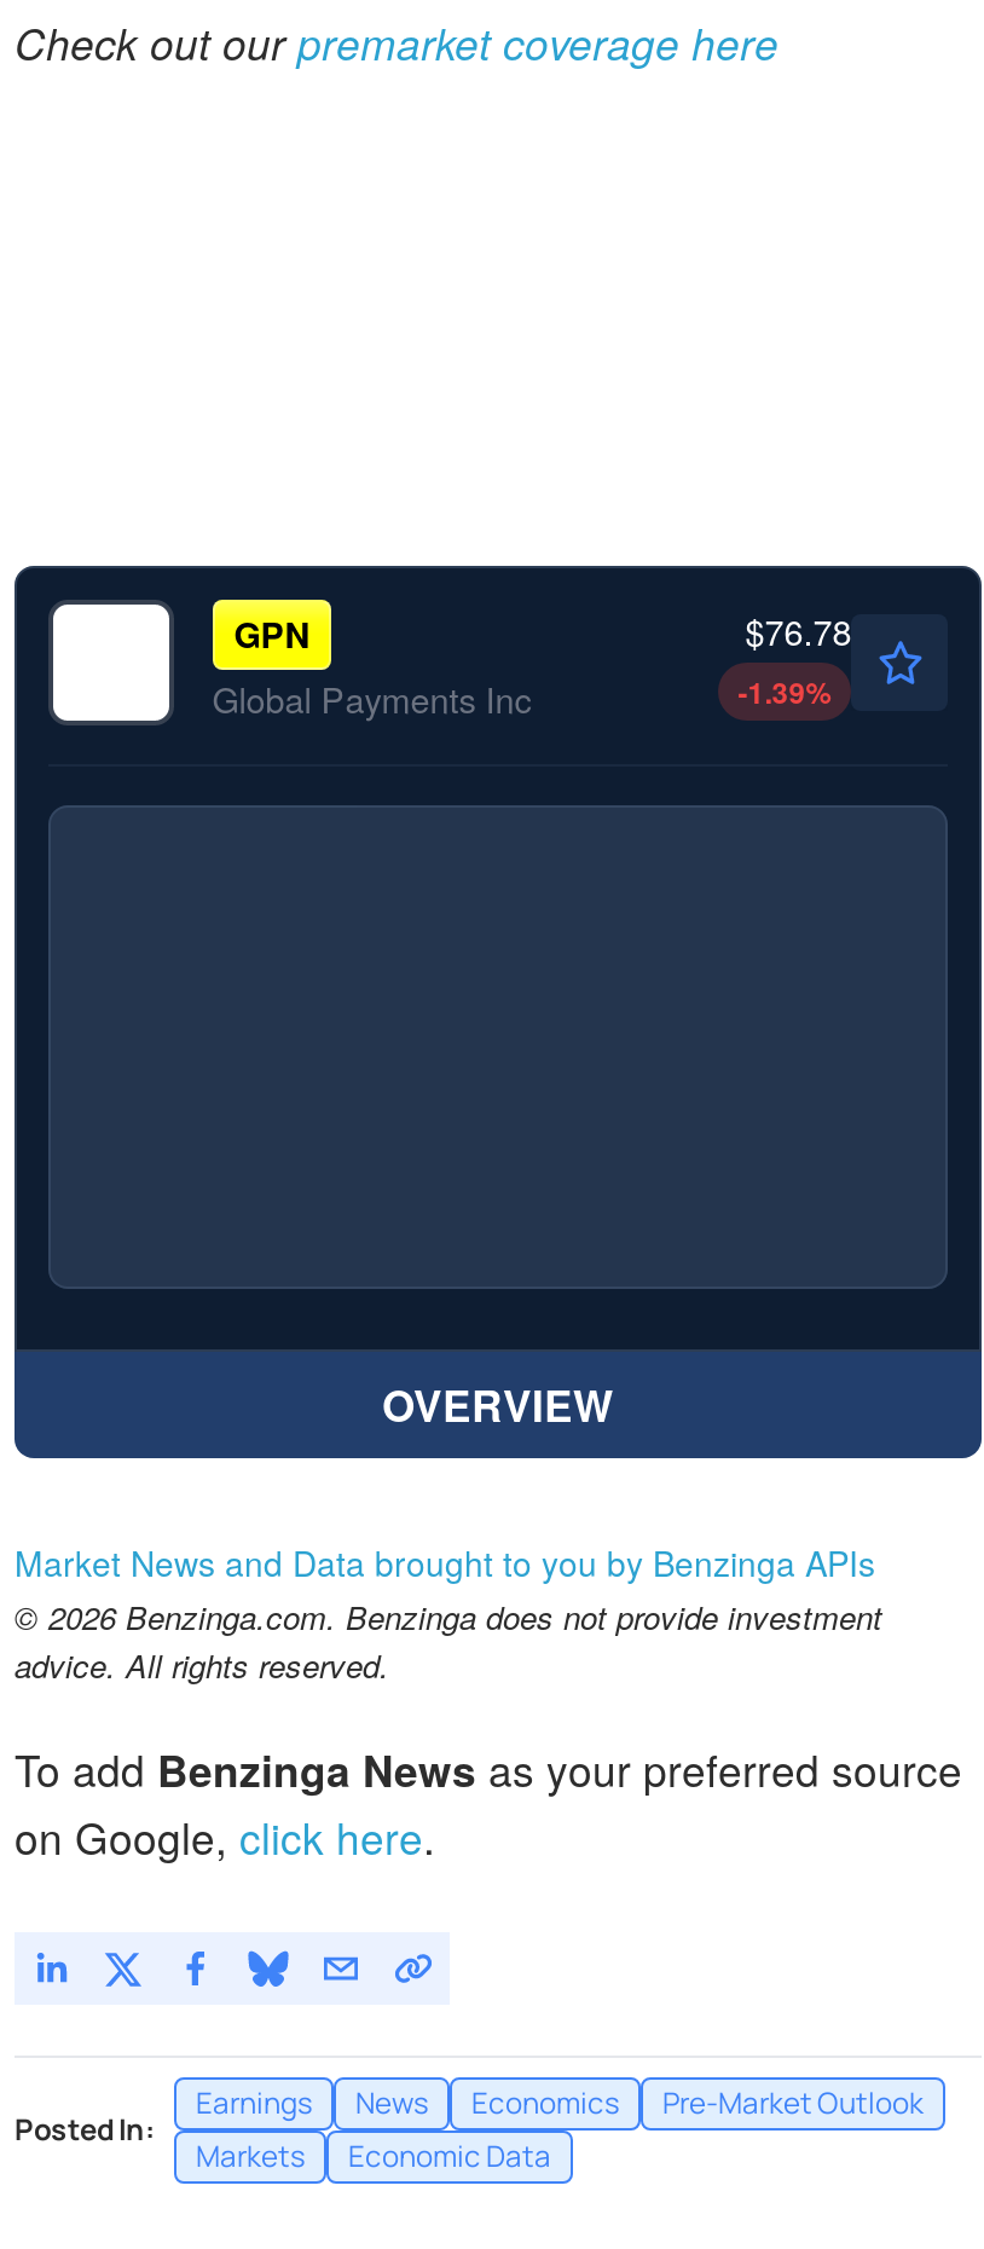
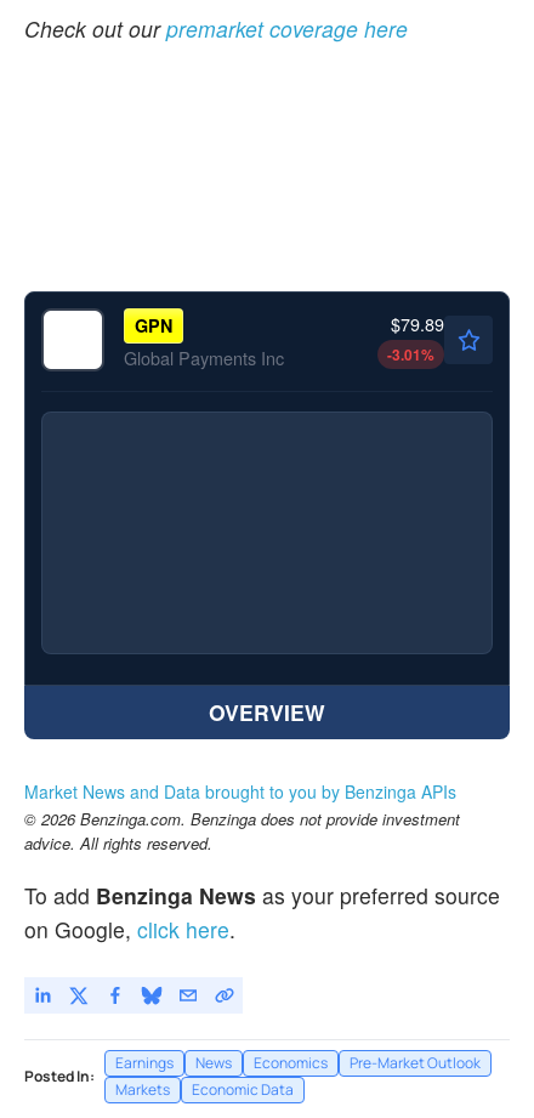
[745,606,852,656] $76.78 -> [391,311,444,337] $79.89
[738,671,832,714] -1.39% -> [387,344,435,366] -3.01%

